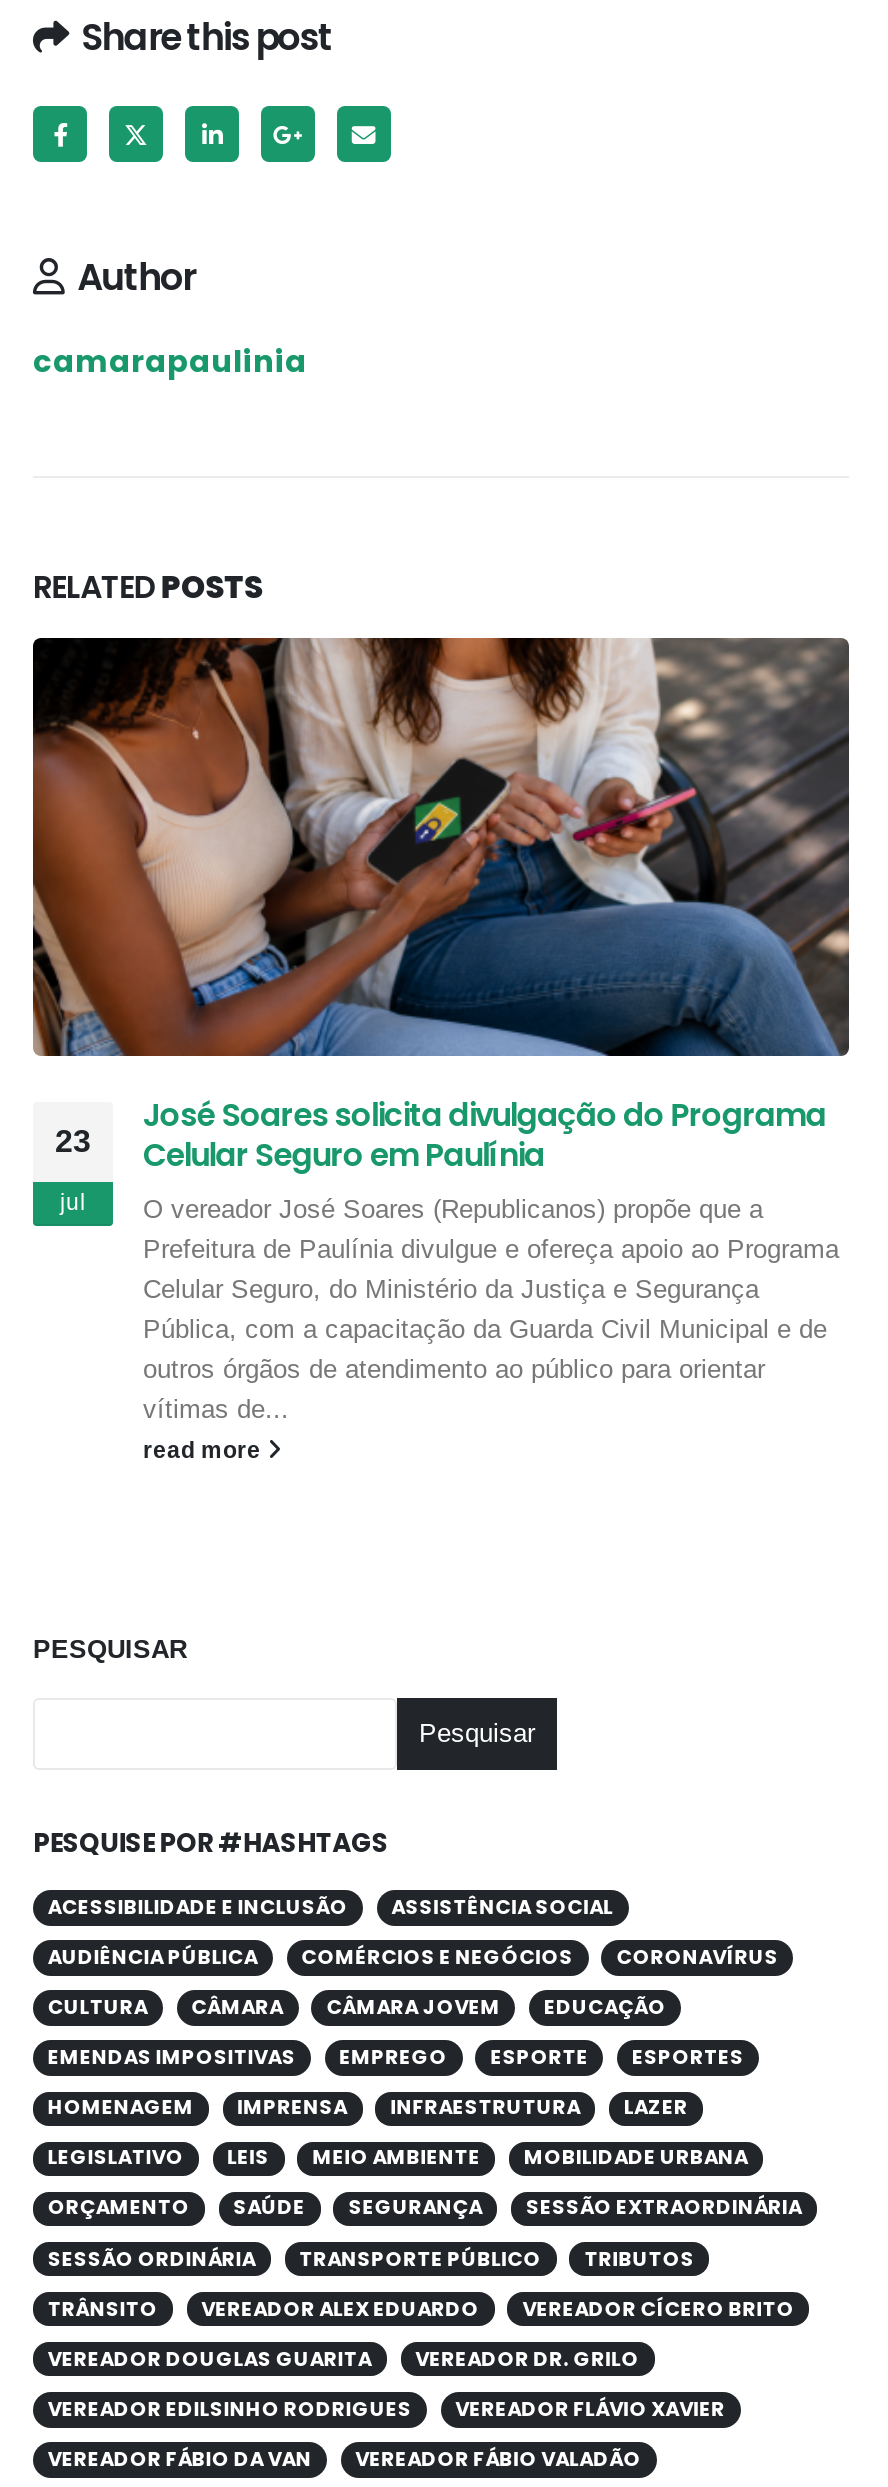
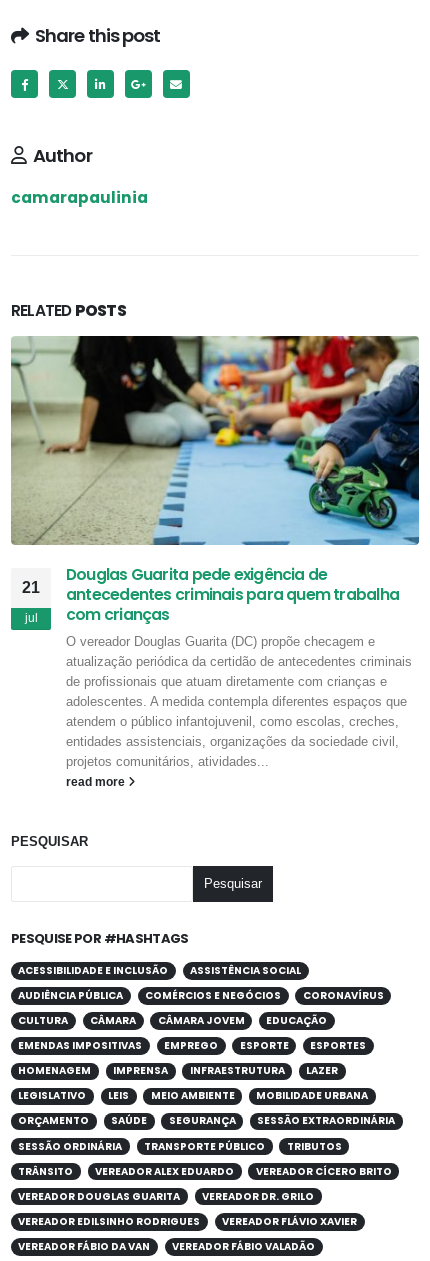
[31,636,851,1425] [image] | José Soares solicita divulgação do Programa | Celular Seguro em Paulínia | O vereador José Soares (Republicanos) propõe que a | Prefeitura de Paulínia divulgue e ofereça apoio ao Programa | Celular Seguro, do Ministério da Justiça e Segurança | Pública, com a capacitação da Guarda Civil Municipal e de | outros órgãos de atendimento ao público para orientar | vítimas de... -> [10,335,420,769] [image] | Douglas Guarita pede exigência de | antecedentes criminais para quem trabalha | com crianças | O vereador Douglas Guarita (DC) propõe checagem e | atualização periódica da certidão de antecedentes criminais | de profissionais que atuam diretamente com crianças e | adolescentes. A medida contempla diferentes espaços que | atendem o público infantojuvenil, como escolas, creches, | entidades assistenciais, organizações da sociedade civil, | projetos comunitários, atividades...
[55,1125,91,1159] 23 -> [22,579,40,596] 21
moved [143,1437,267,1463] -> [66,775,128,788]: read more

